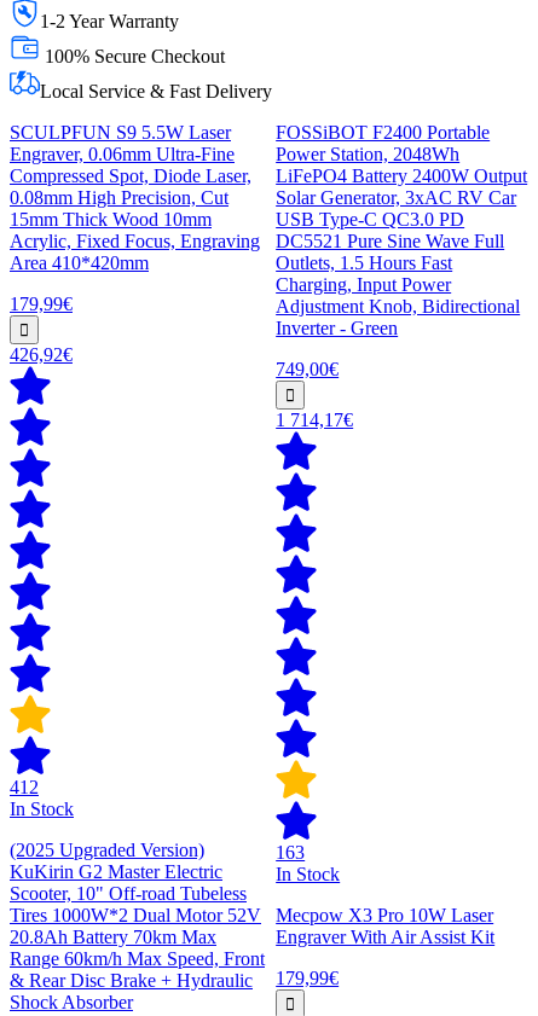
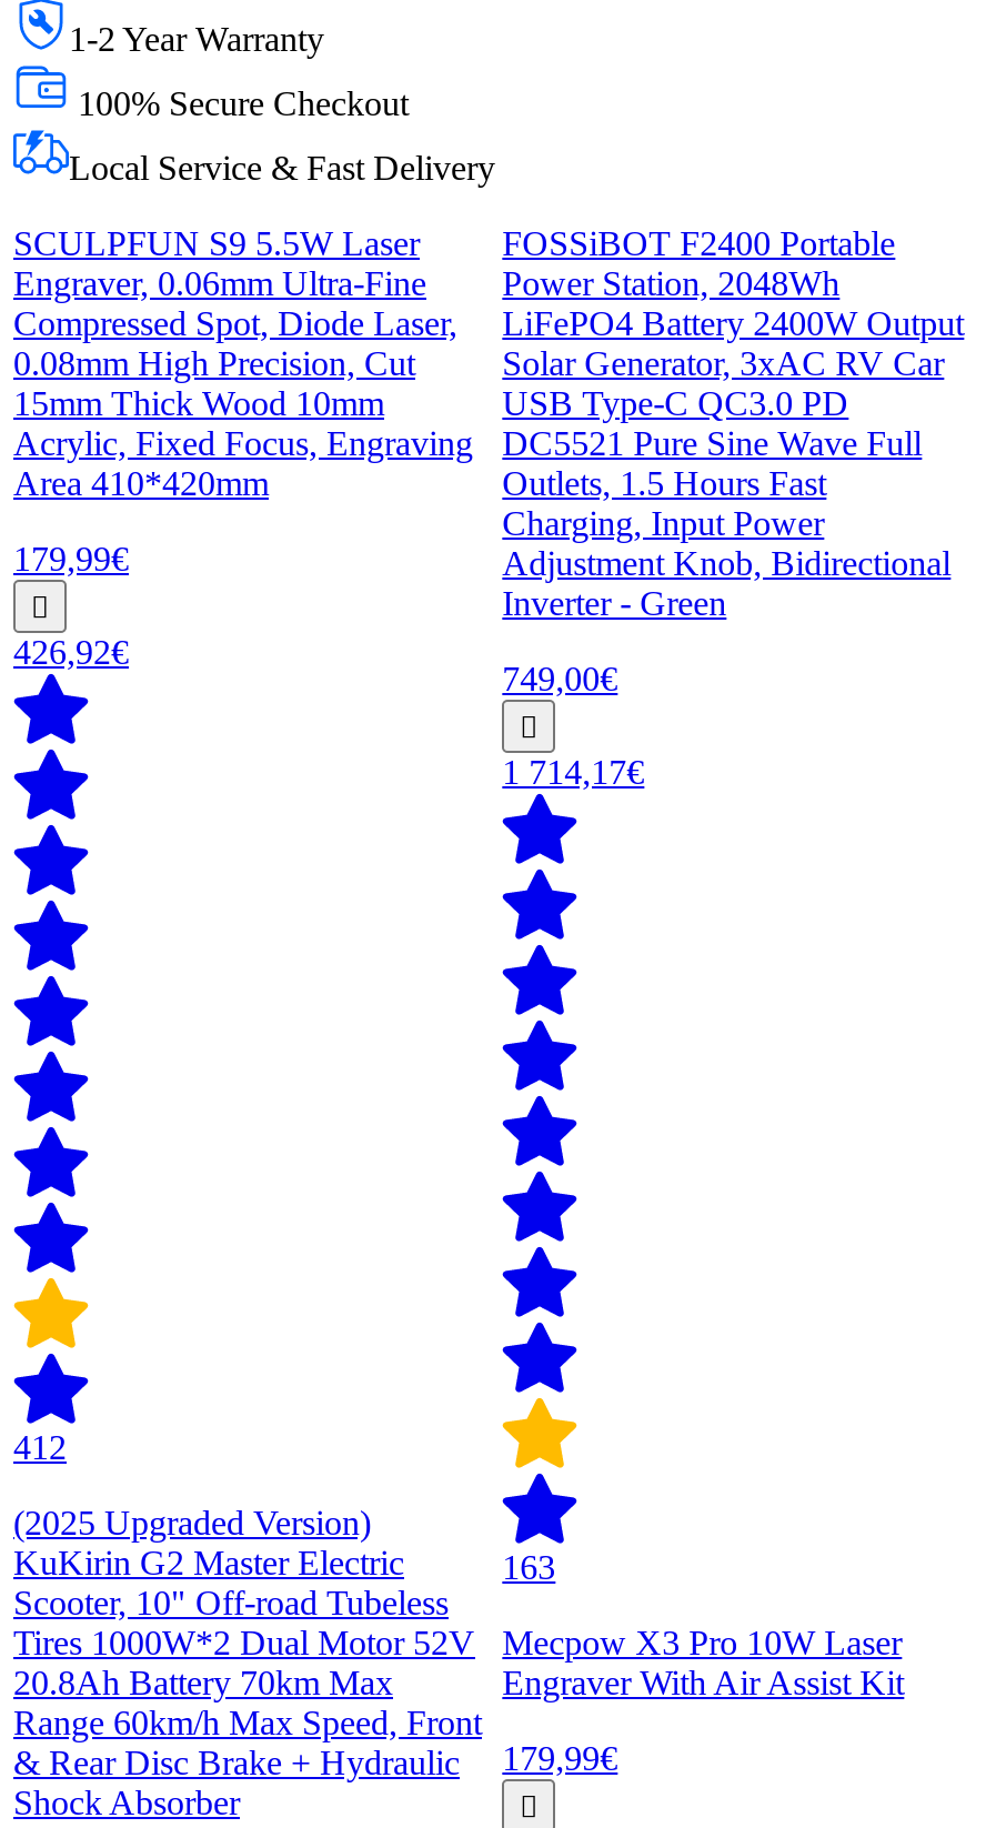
[10,798,74,819] In Stock -> none
[276,864,340,884] In Stock -> none

